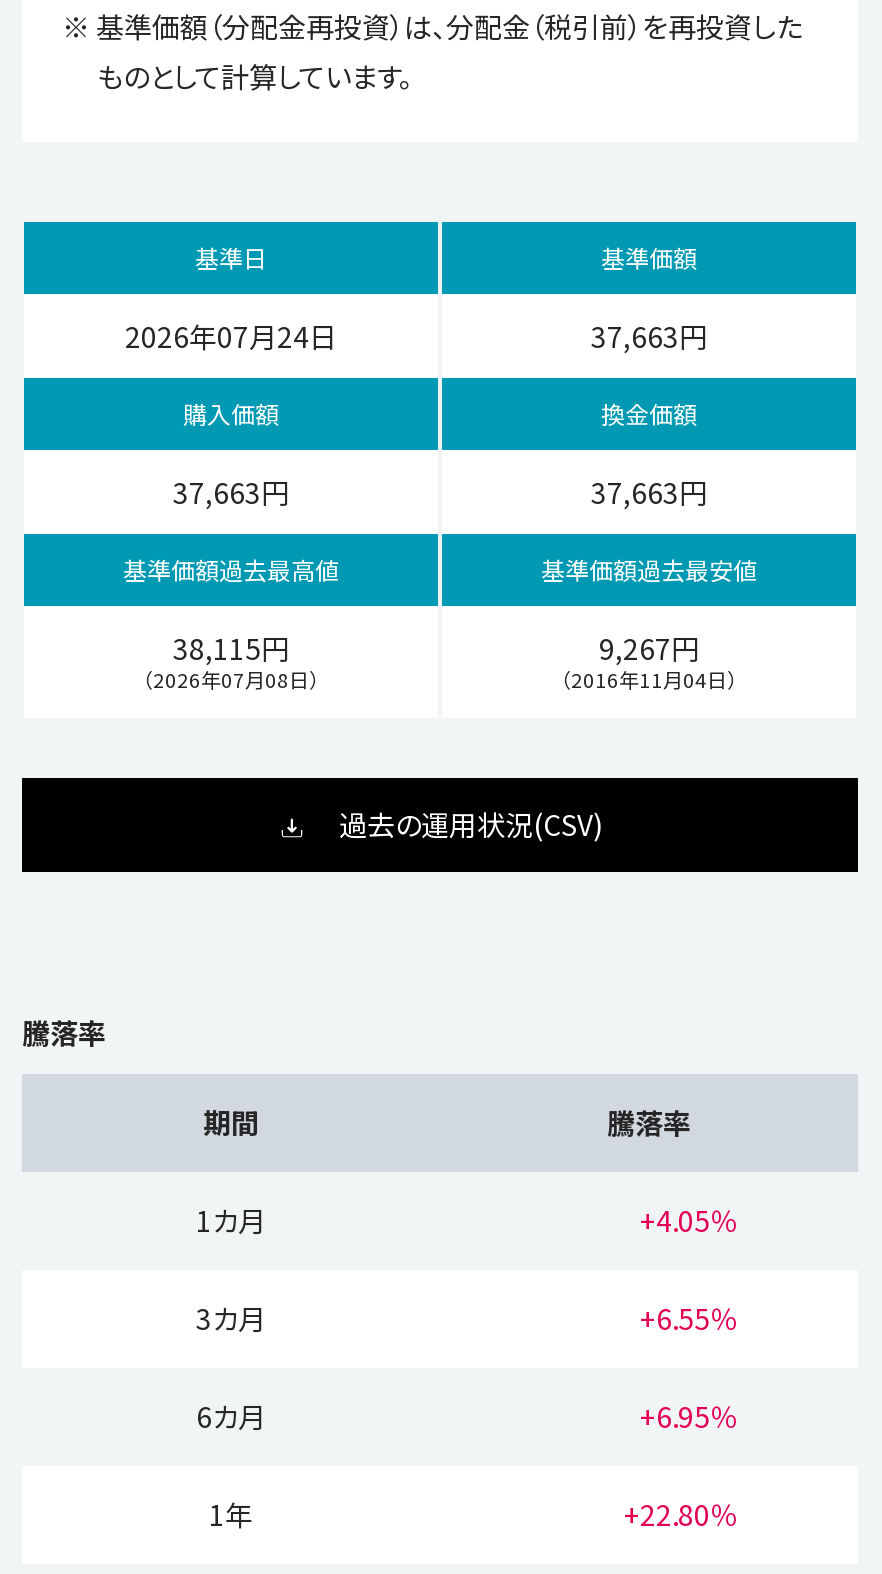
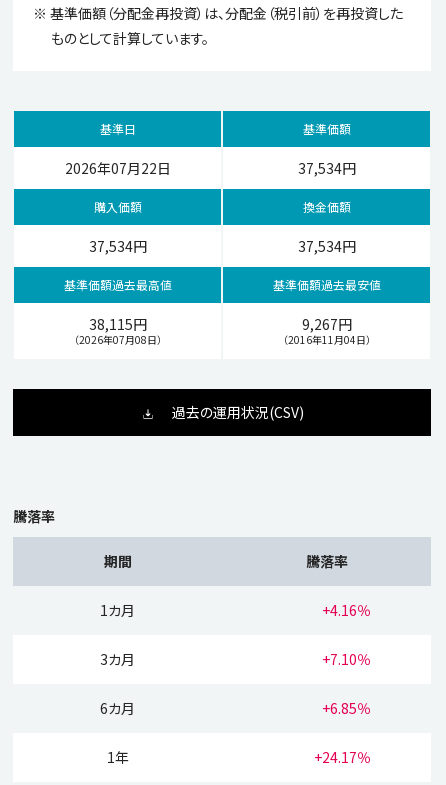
[125,317,337,357] 2026年07月24日 -> [64,158,170,178] 2026年07月22日
[591,317,707,357] 37,663円 -> [297,158,355,178] 37,534円
[173,473,289,513] 37,663円 -> [88,236,146,256] 37,534円
[591,473,707,513] 37,663円 -> [297,236,355,256] 37,534円
[640,1200,738,1240] +4.05％ -> [322,600,371,620] +4.16％
[640,1298,738,1338] +6.55％ -> [322,649,371,669] +7.10％
[640,1396,738,1436] +6.95％ -> [322,698,371,718] +6.85％
[624,1494,738,1534] +22.80％ -> [314,747,371,767] +24.17％

